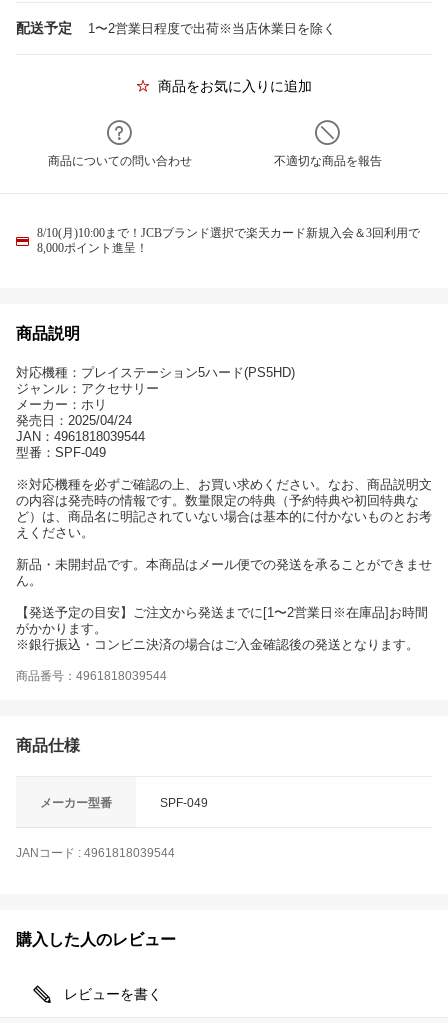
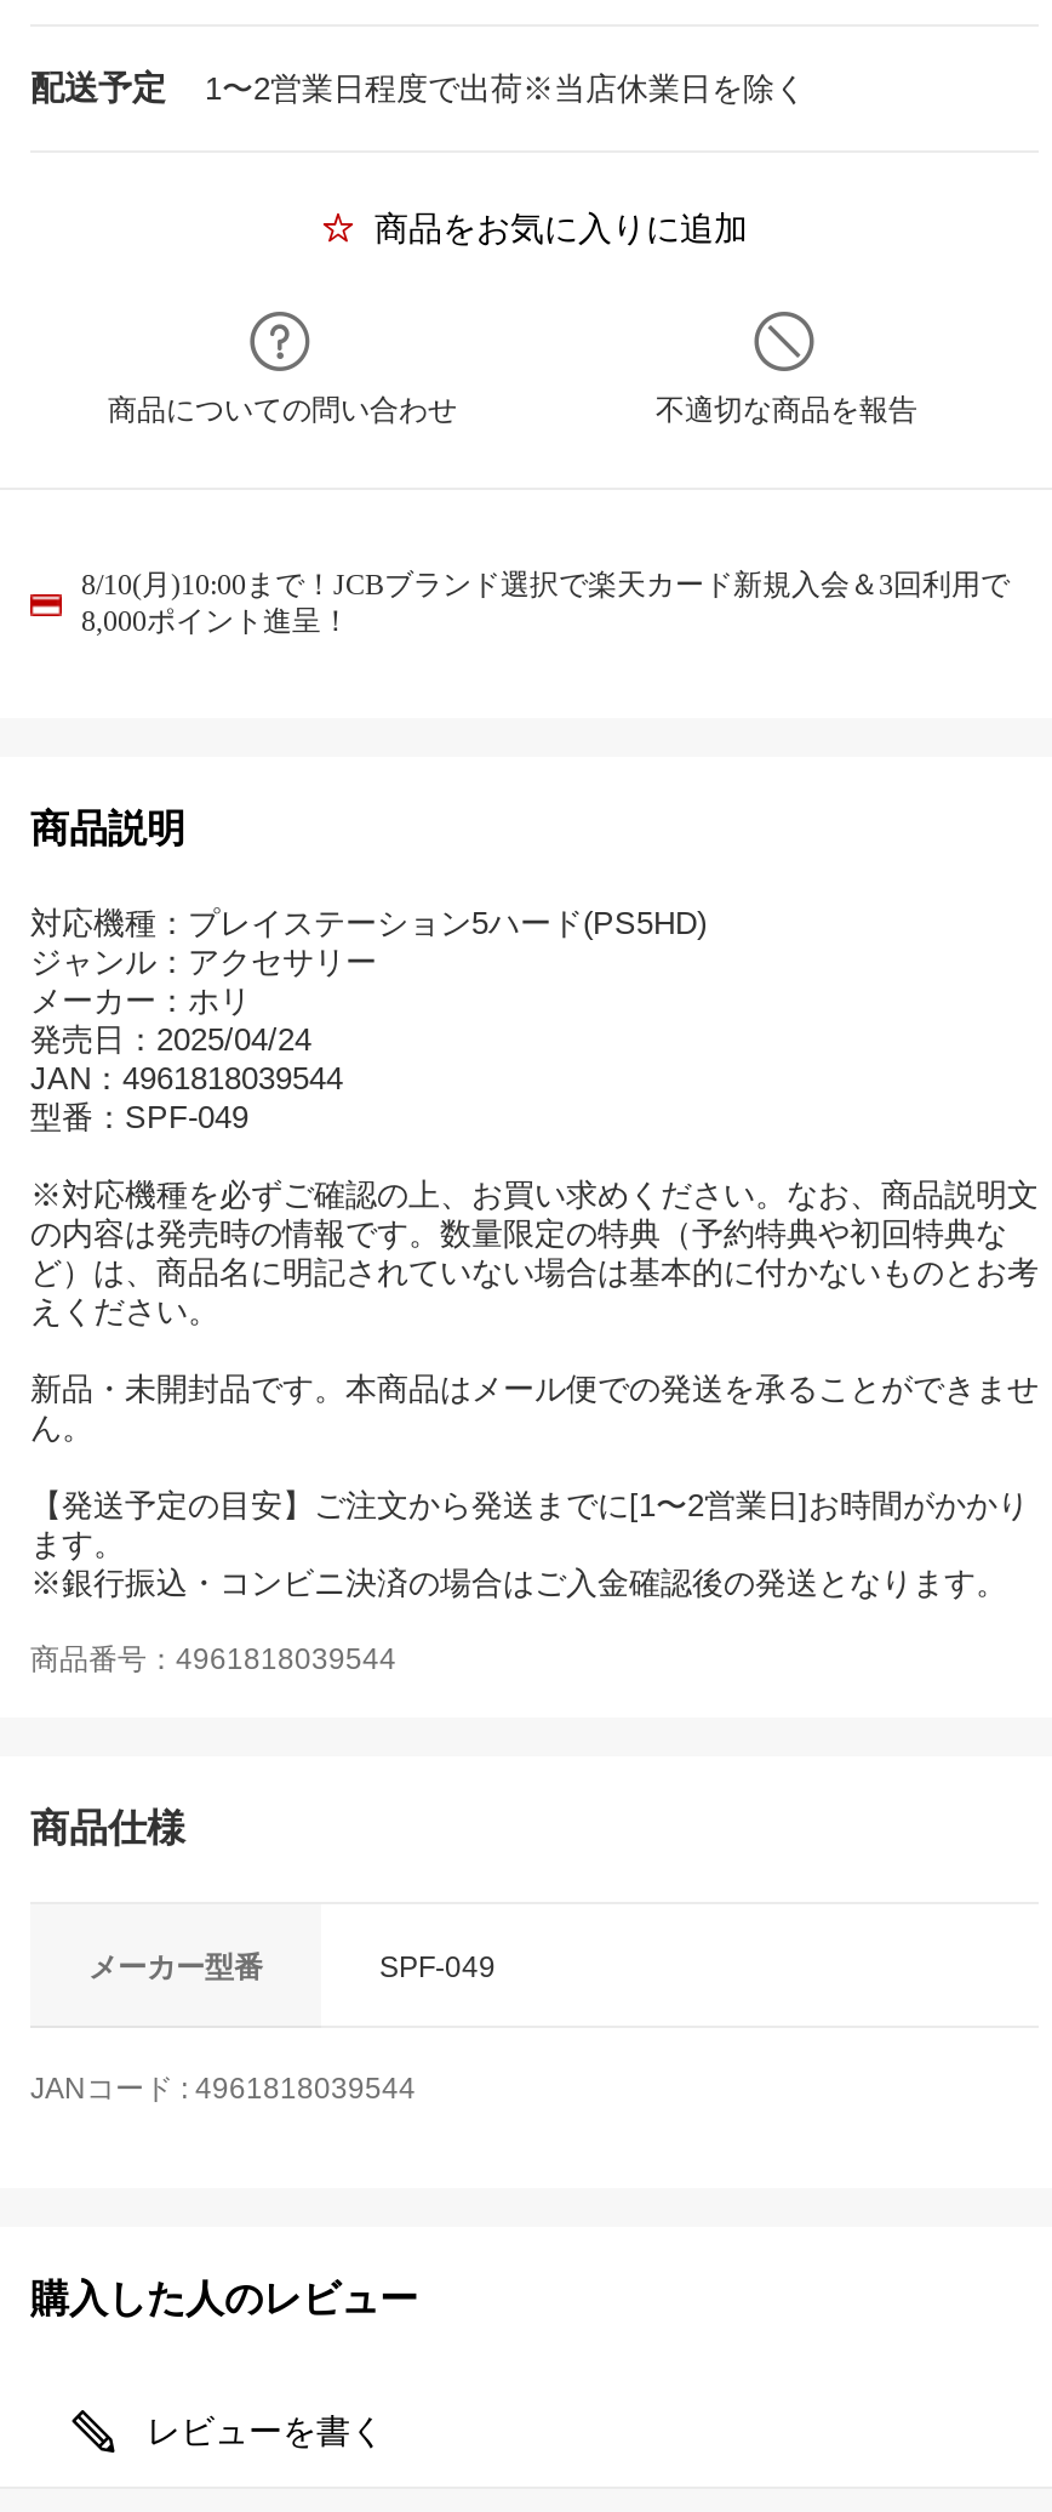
[16,605,428,636] 【発送予定の目安】ご注文から発送までに[1〜2営業日※在庫品]お時間 | がかかります。 -> [30,1487,1029,1562] 【発送予定の目安】ご注文から発送までに[1〜2営業日]お時間がかかり | ます。

